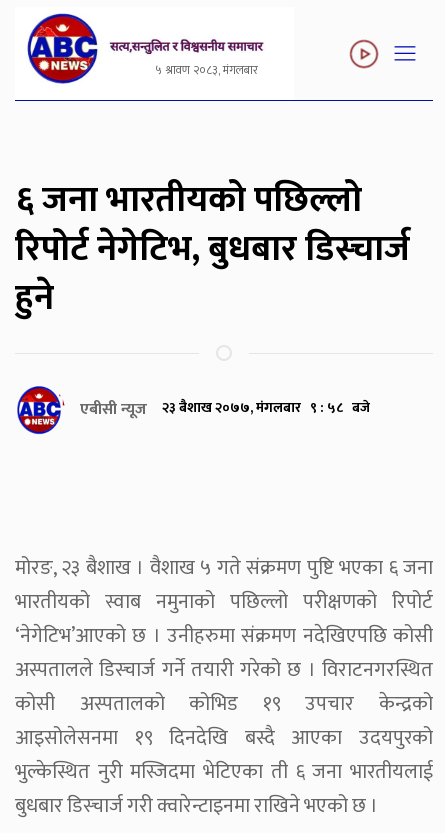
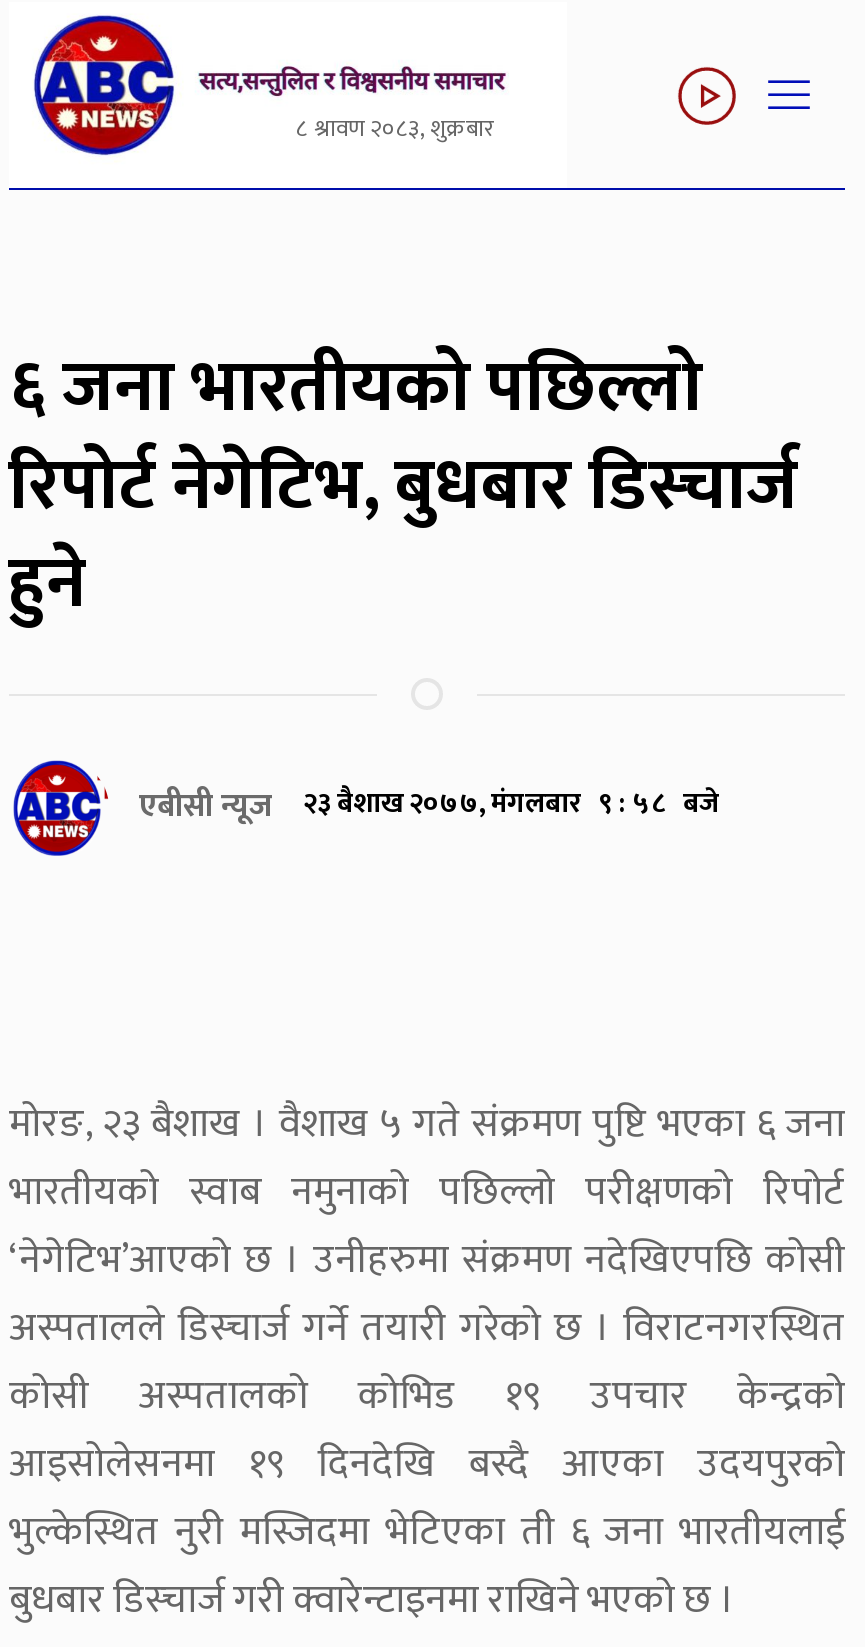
[154,60,257,80] ५ श्रावण २०८३, मंगलबार -> [296,108,494,148] ८ श्रावण २०८३, शुक्रबार

